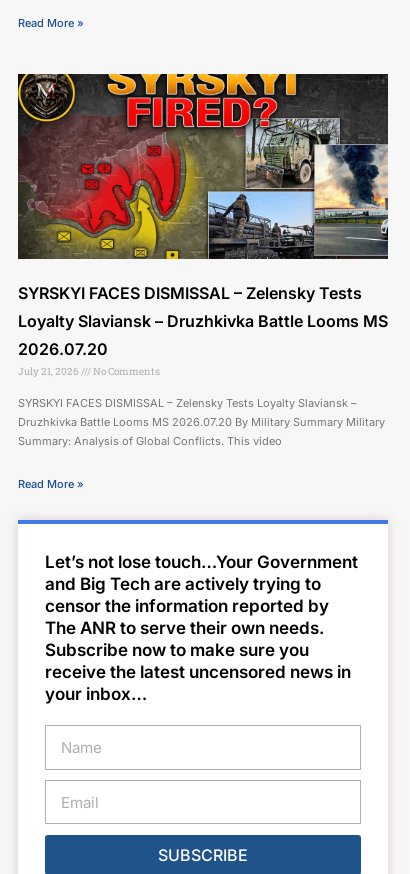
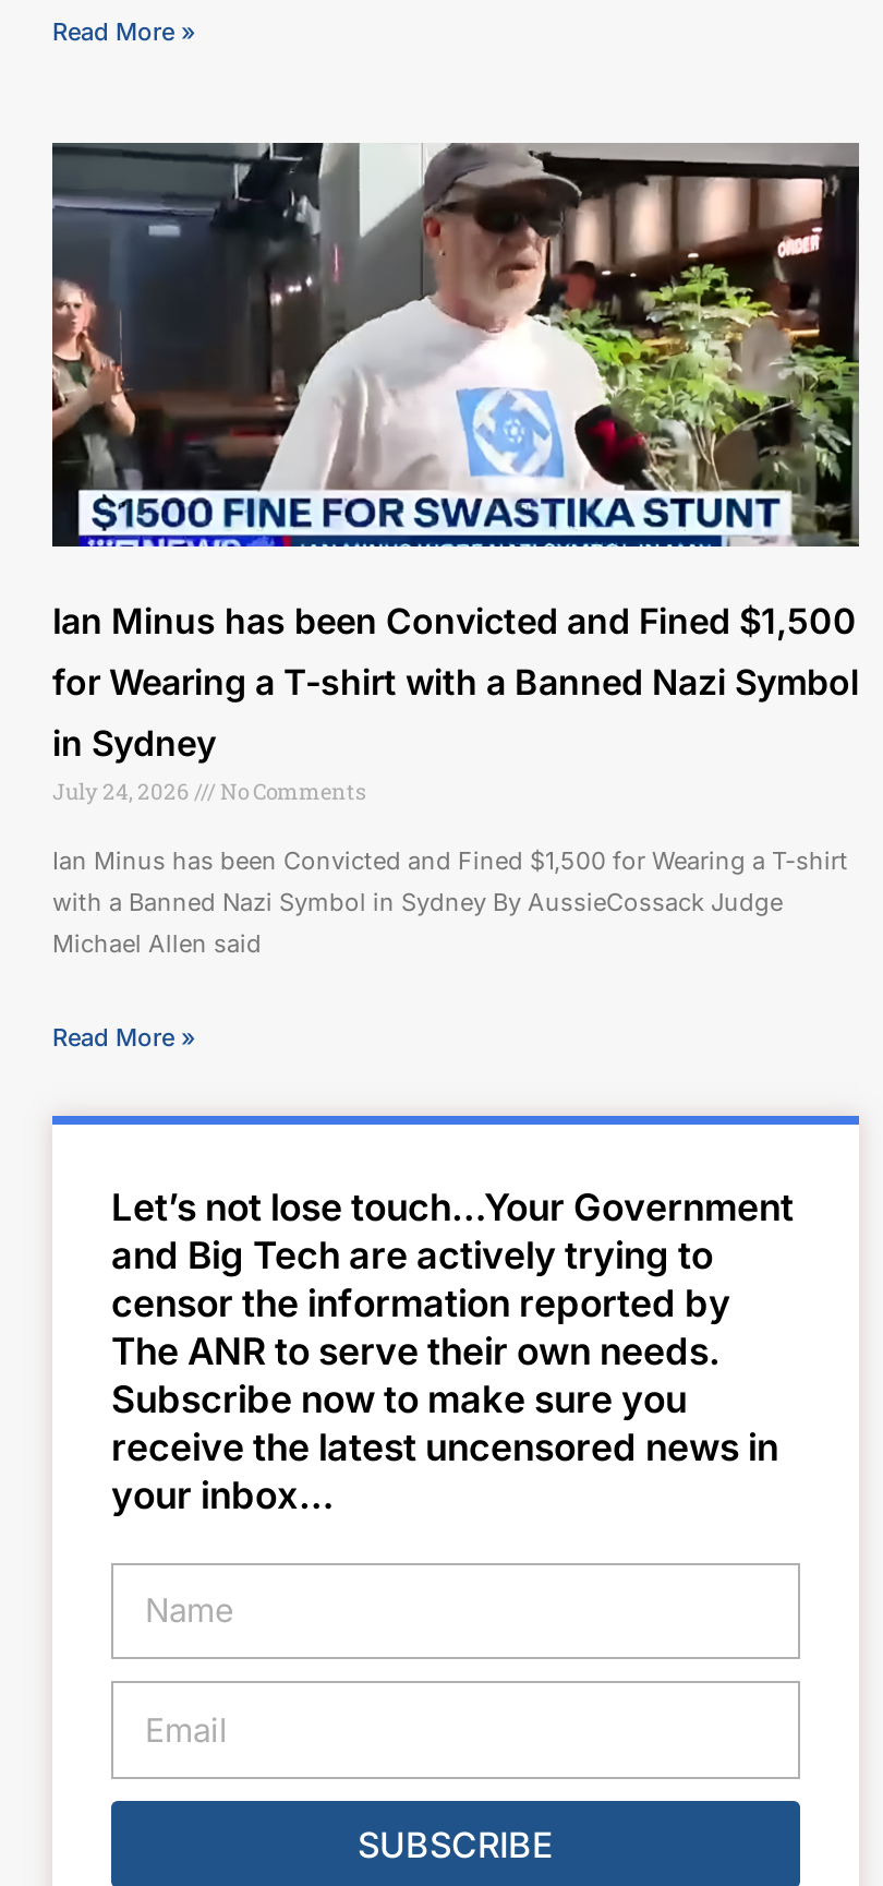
[17,73,388,378] [image] | SYRSKYI FACES DISMISSAL – Zelensky Tests | Loyalty Slaviansk – Druzhkivka Battle Looms MS | 2026.07.20 | July 21, 2026 -> [50,141,861,805] [image] | Ian Minus has been Convicted and Fined $1,500 | for Wearing a T-shirt with a Banned Nazi Symbol | in Sydney | July 24, 2026
[18,396,385,448] SYRSKYI FACES DISMISSAL – Zelensky Tests Loyalty Slaviansk – | Druzhkivka Battle Looms MS 2026.07.20 By Military Summary Military | Summary: Analysis of Global Conflicts. This video -> [52,844,848,958] Ian Minus has been Convicted and Fined $1,500 for Wearing a T-shirt | with a Banned Nazi Symbol in Sydney By AussieCossack Judge | Michael Allen said

